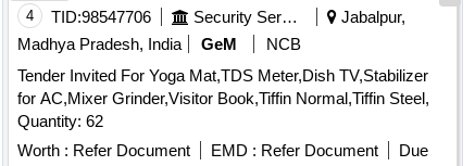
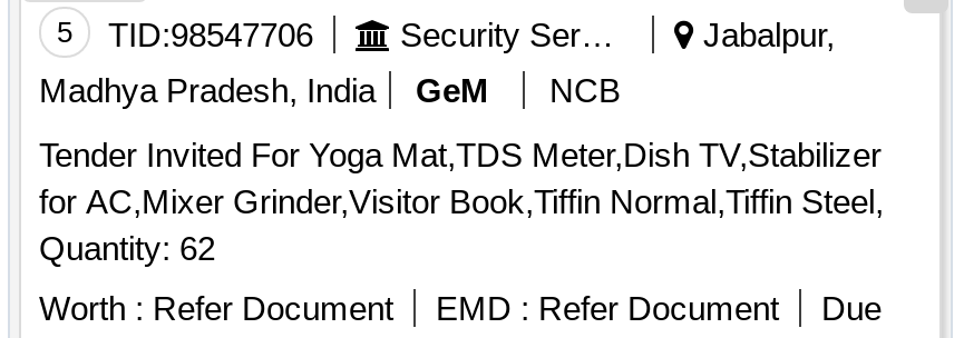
[26,8,151,26] 4 TID:98547706 -> [57,16,313,54] 5 TID:98547706

